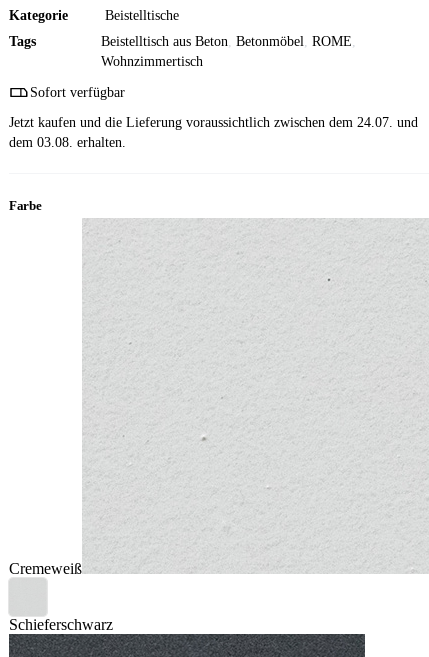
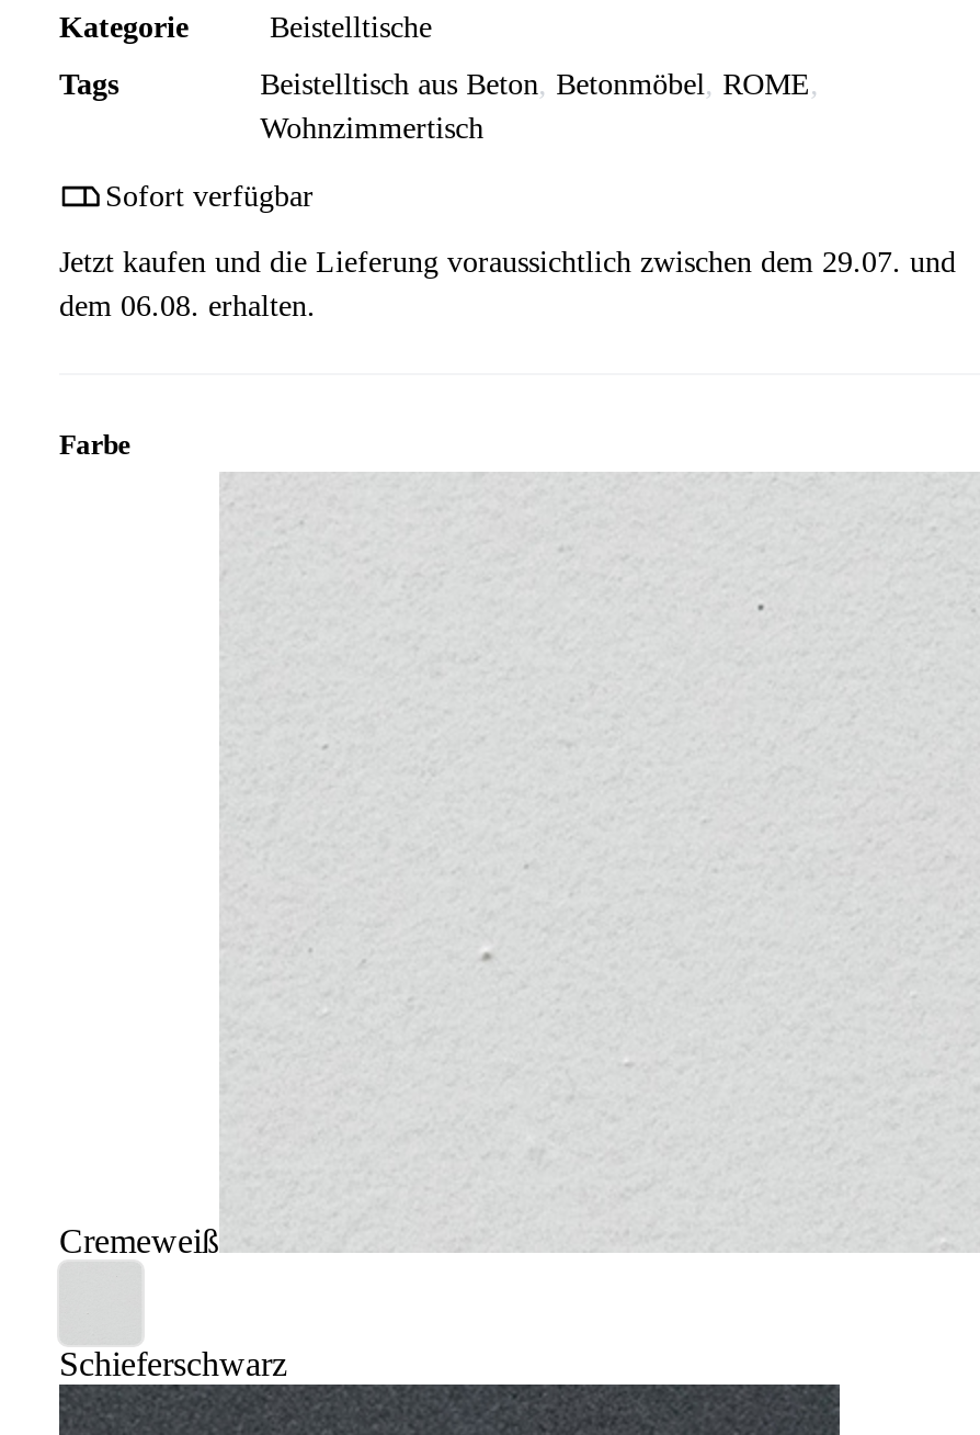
[9,115,418,130] Jetzt kaufen und die Lieferung voraussichtlich zwischen dem 24.07. und -> [59,246,956,279] Jetzt kaufen und die Lieferung voraussichtlich zwischen dem 29.07. und
[9,135,126,150] dem 03.08. erhalten. -> [59,290,316,323] dem 06.08. erhalten.

